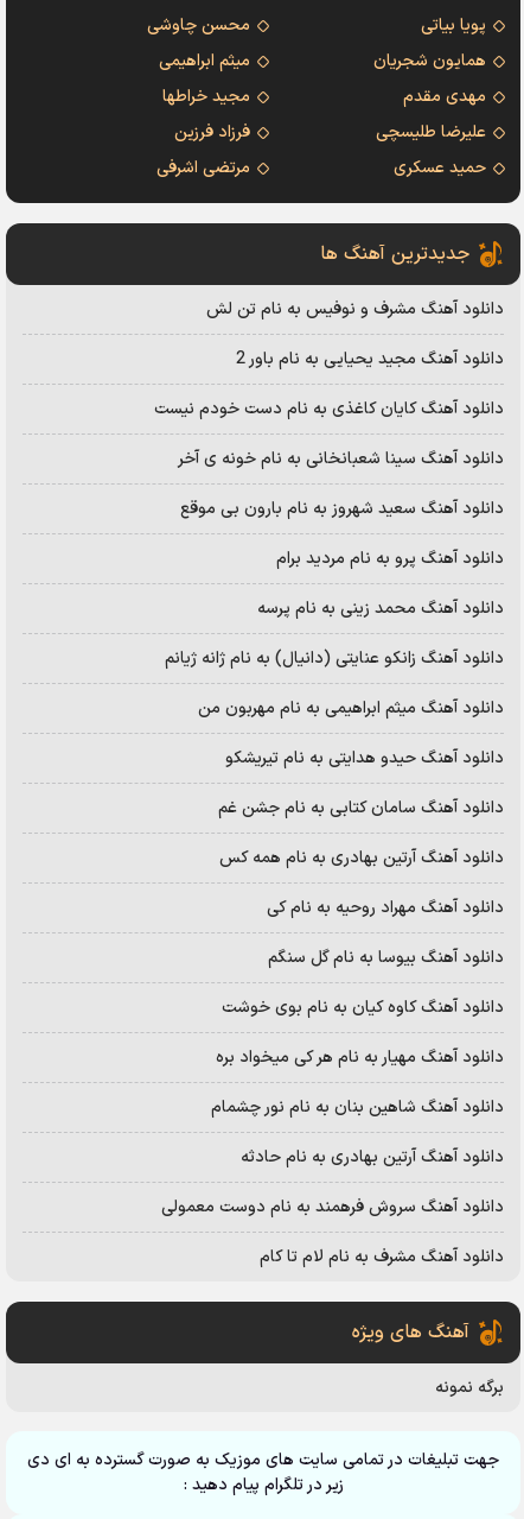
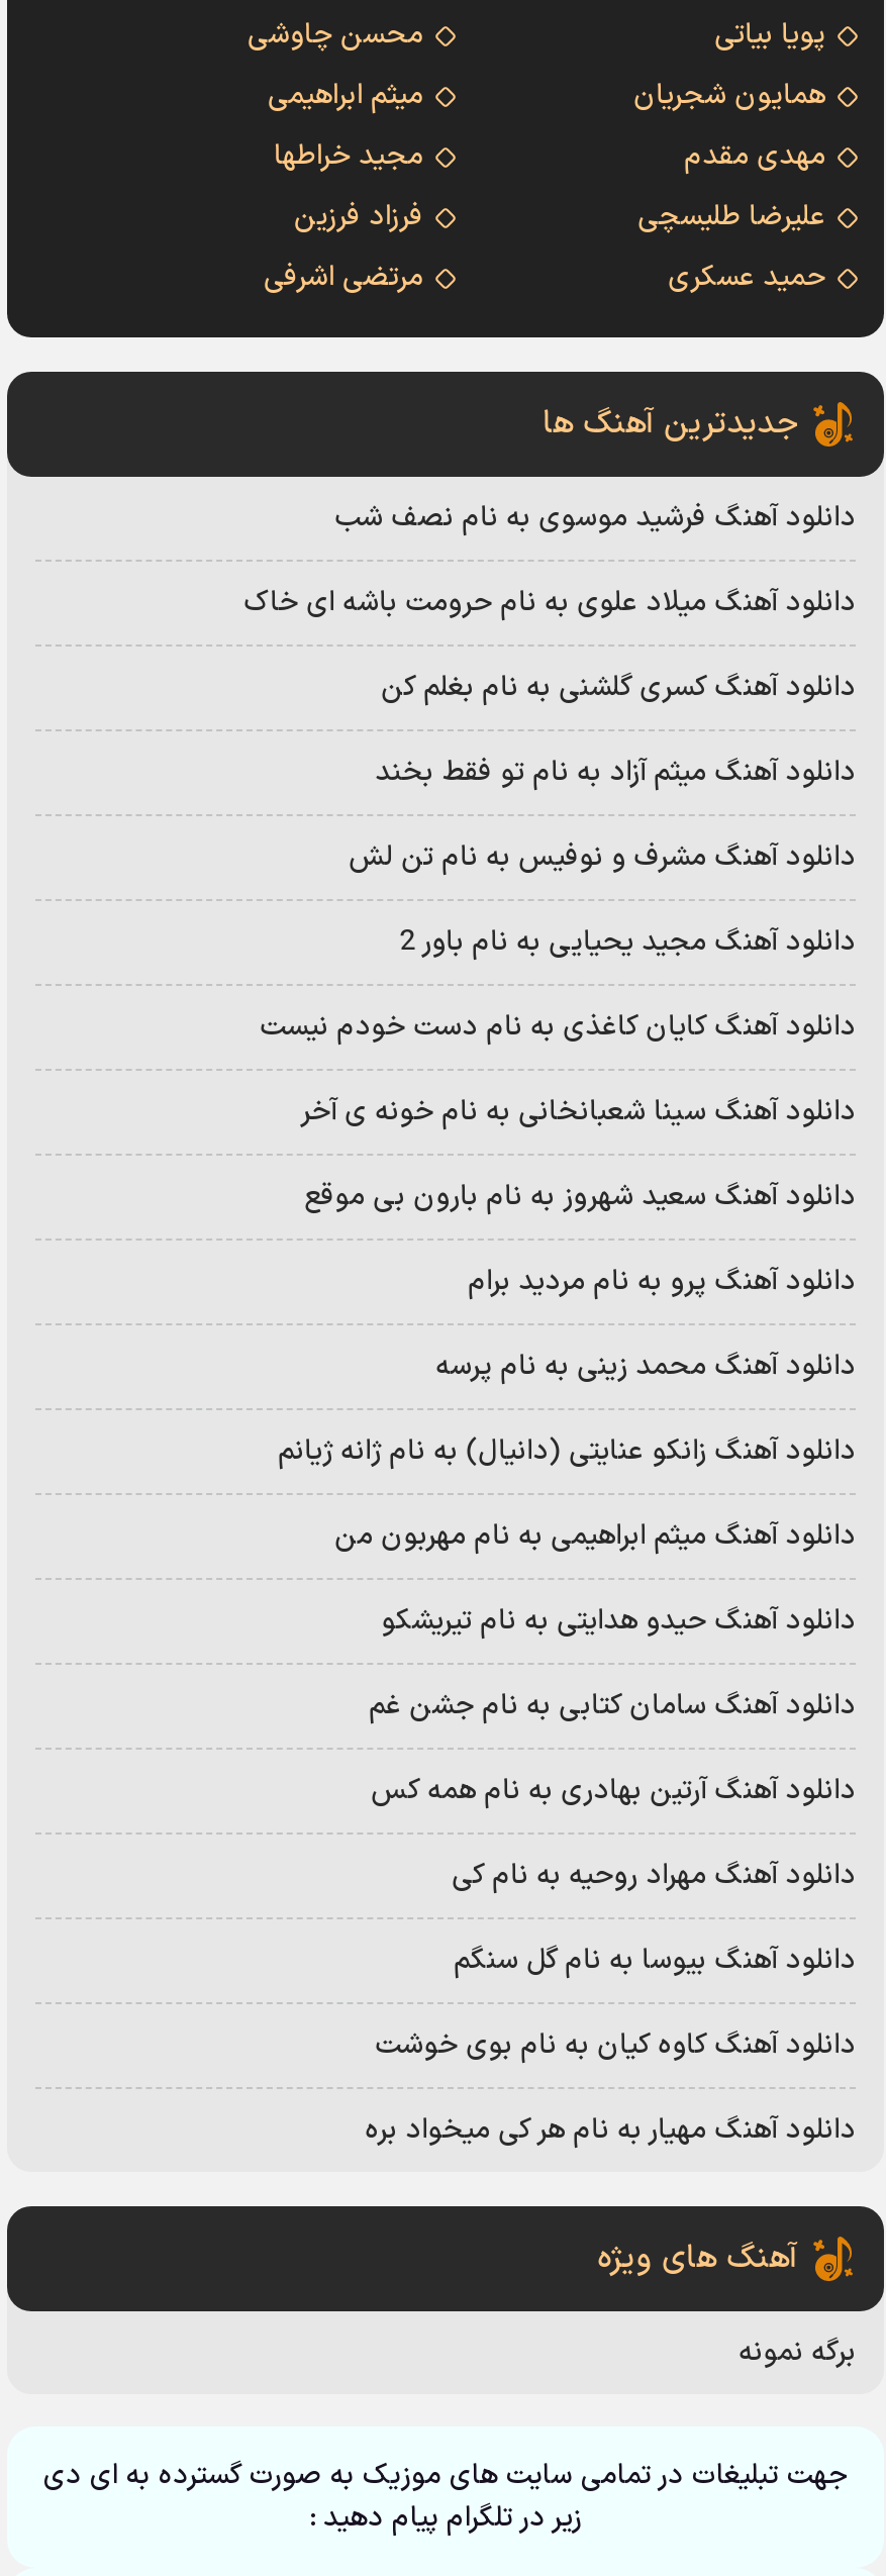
none -> [244,497,856,794] دانلود آهنگ فرشید موسوی به نام نصف شب | دانلود آهنگ میلاد علوی به نام حرومت باشه ای خاک | دانلود آهنگ کسری گلشنی به نام بغلم کن | دانلود آهنگ میثم آزاد به نام تو فقط بخند
moved [154,297,504,1070] -> [260,836,856,2152]: دانلود آهنگ مشرف و نوفیس به نام تن لش | دانلود آهنگ مجید یحیایی به نام باور 2 | دانلود آهنگ کایان کاغذی به نام دست خودم نیست | ... | دانلود آهنگ کاوه کیان به نام بوی خوشت | دانلود آهنگ مهیار به نام هر کی میخواد بره
[162,1095,504,1269] دانلود آهنگ شاهین بنان به نام نور چشمام | دانلود آهنگ آرتین بهادری به نام حادثه | دانلود آهنگ سروش فرهمند به نام دوست معمولی | دانلود آهنگ مشرف به نام لام تا کام -> none

